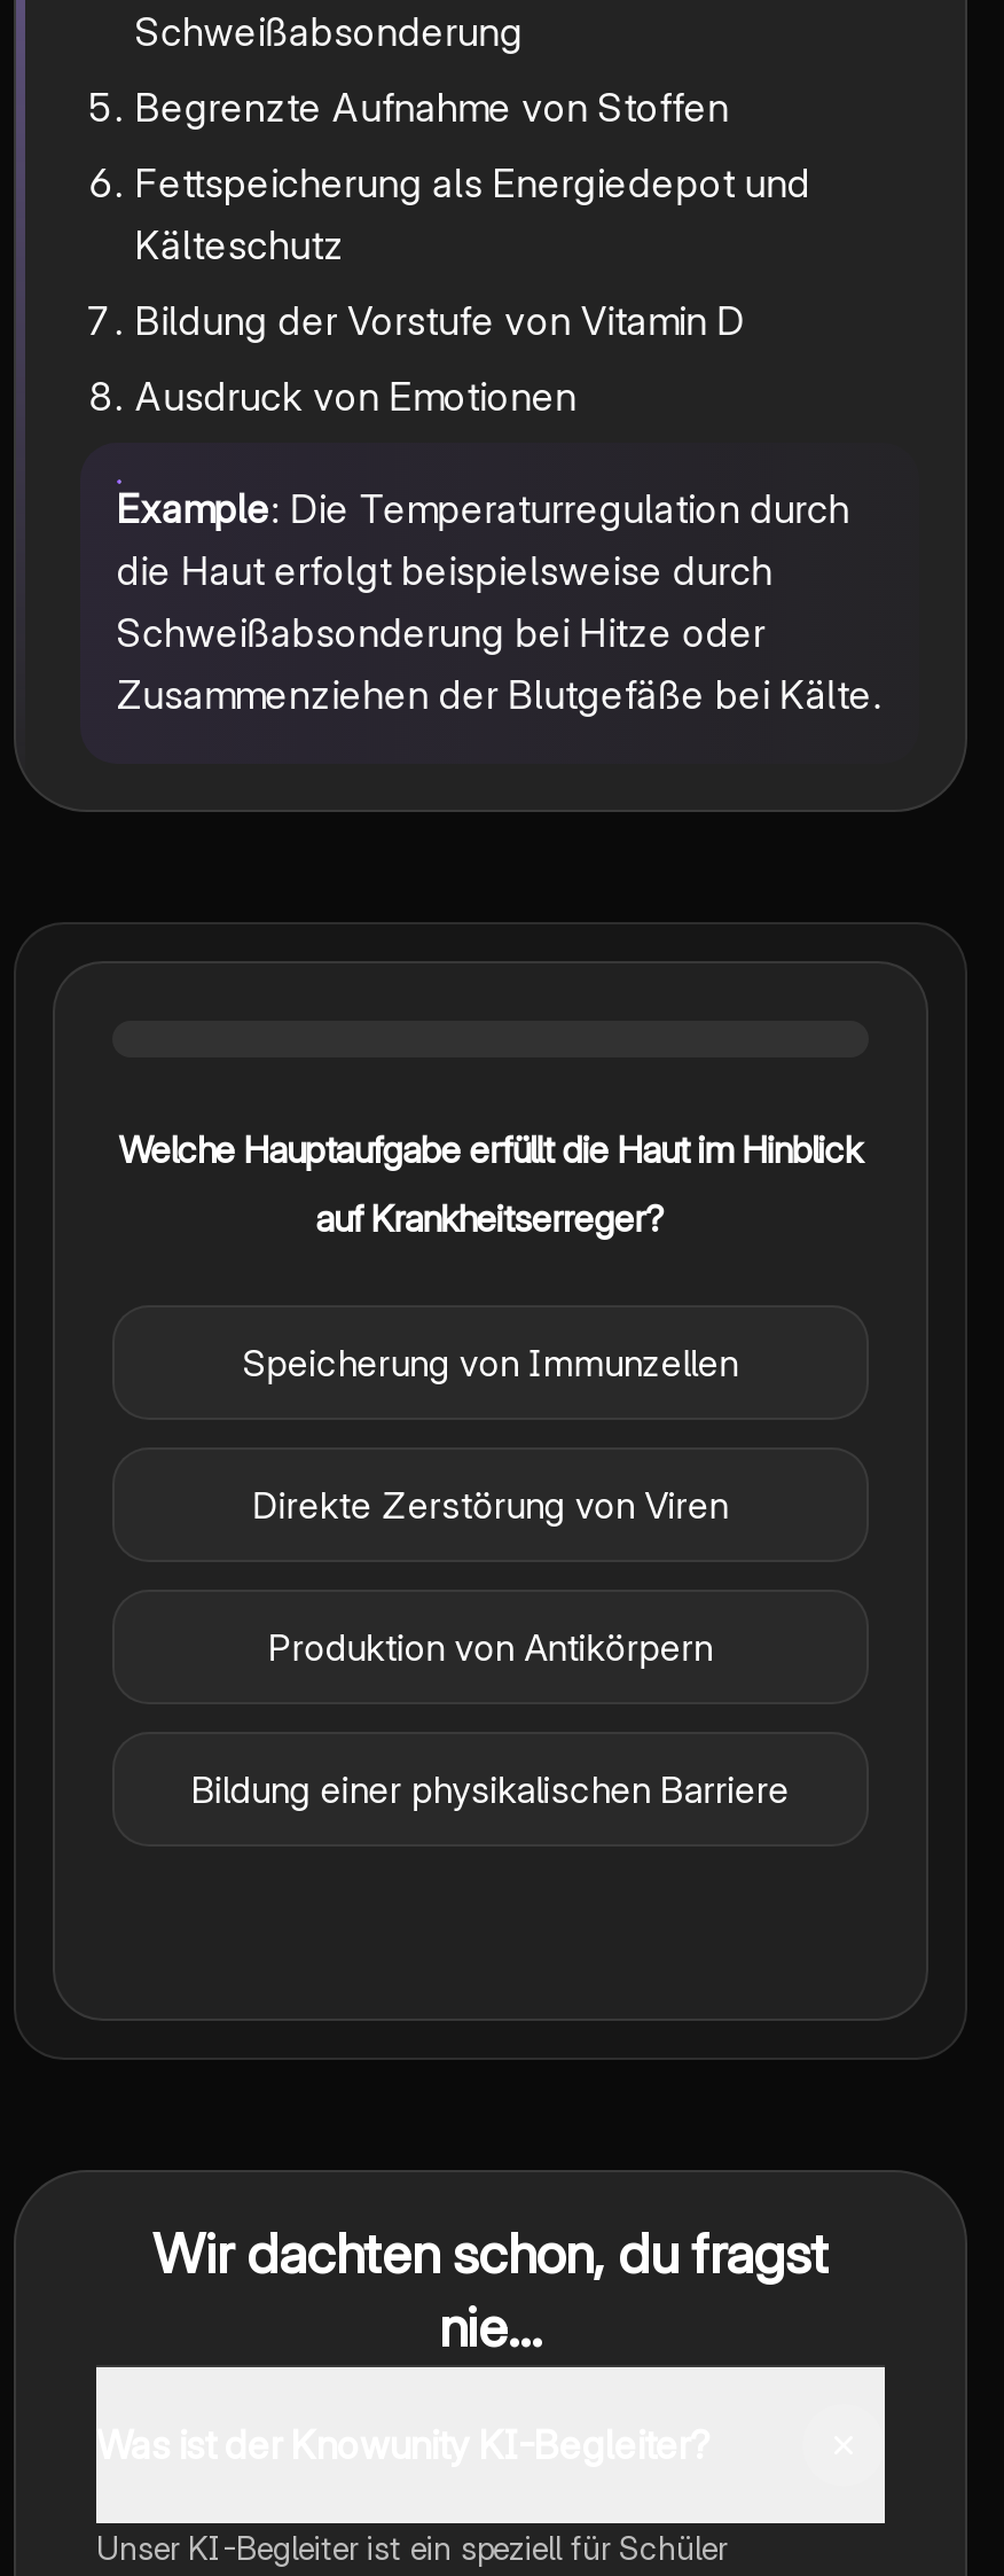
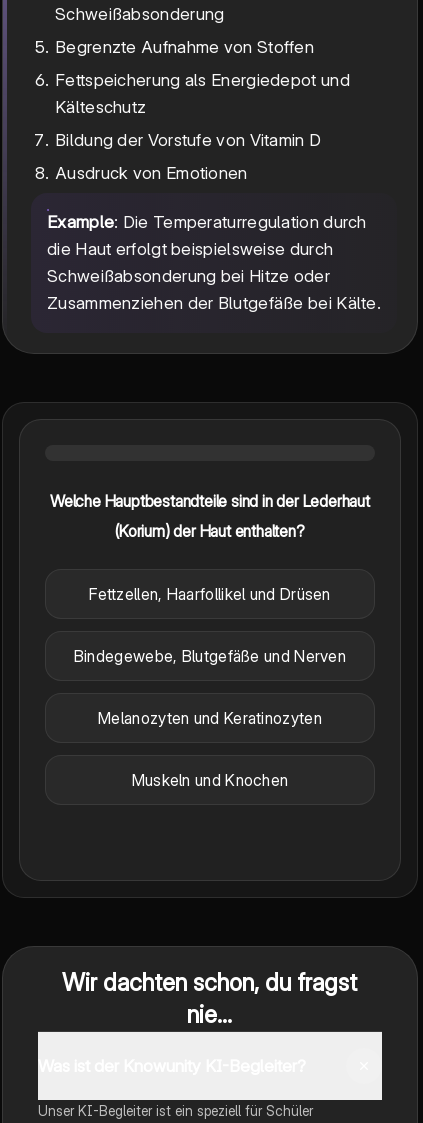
[119,1127,862,1172] Welche Hauptaufgabe erfüllt die Haut im Hinblick -> [50,491,370,511] Welche Hauptbestandteile sind in der Lederhaut
[316,1195,665,1241] auf Krankheitserreger? -> [115,521,305,541] (Korium) der Haut enthalten?
[243,1340,738,1386] Speicherung von Immunzellen -> [89,584,331,604] Fettzellen, Haarfollikel und Drüsen
[253,1482,728,1528] Direkte Zerstörung von Viren -> [74,646,346,666] Bindegewebe, Blutgefäße und Nerven
[268,1624,713,1670] Produktion von Antikörpern -> [98,708,322,728] Melanozyten und Keratinozyten
[191,1766,790,1812] Bildung einer physikalischen Barriere -> [132,770,288,790] Muskeln und Knochen

